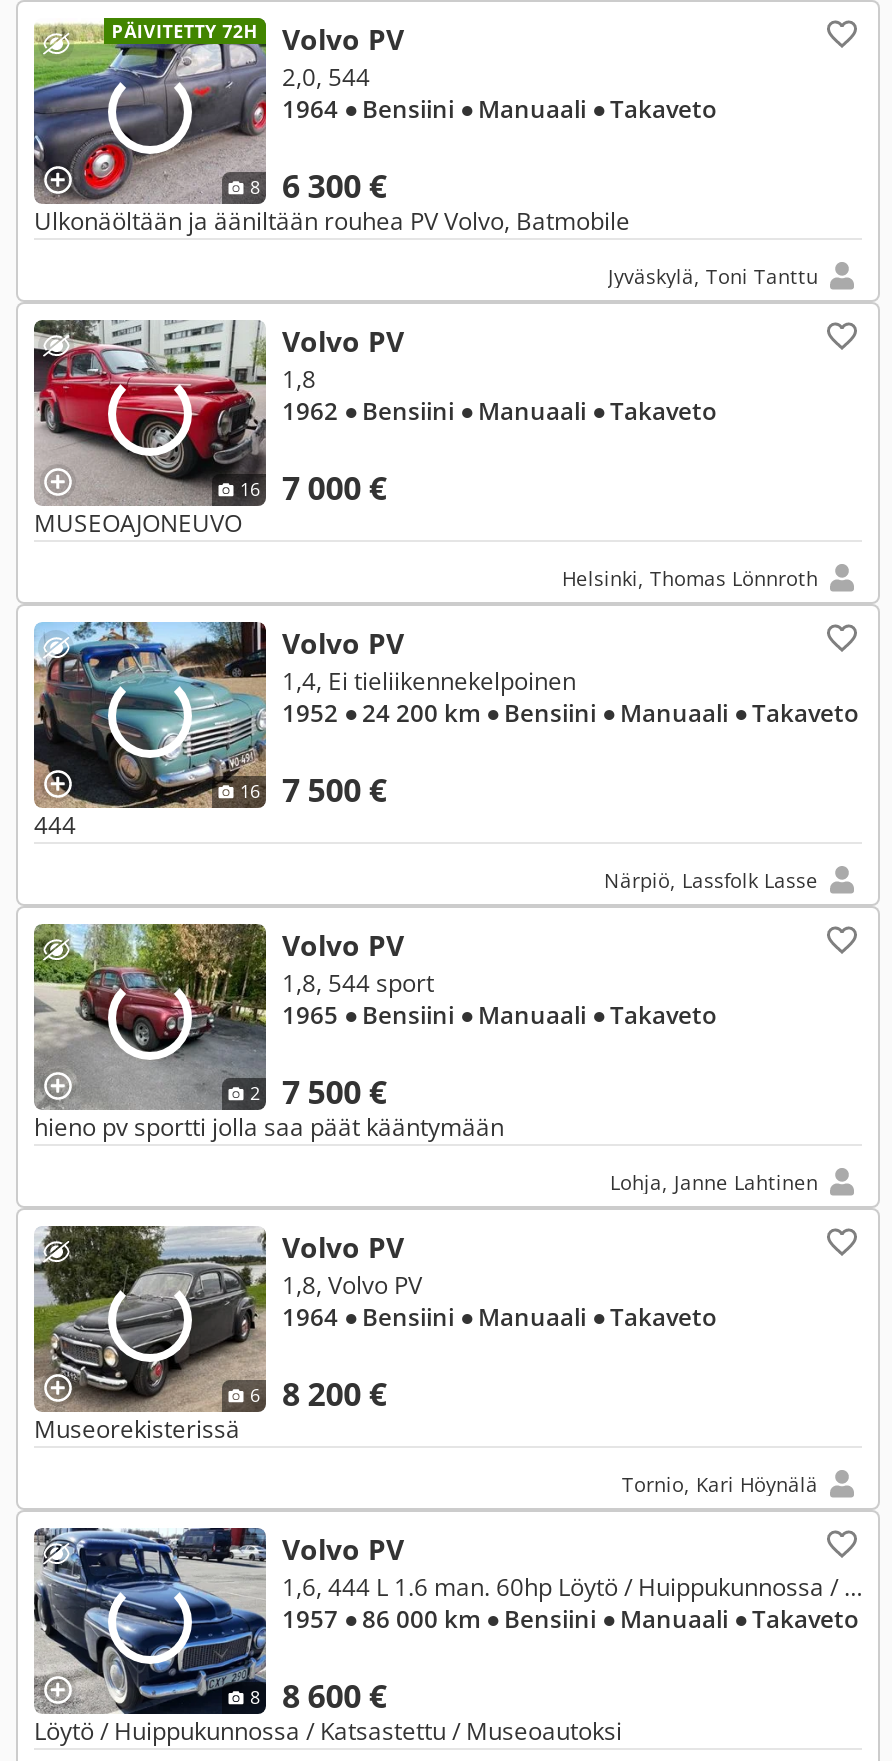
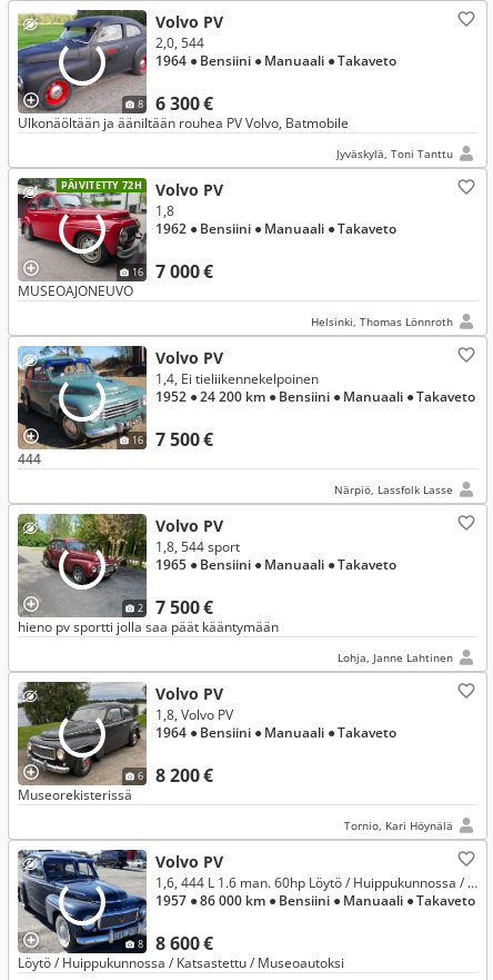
[112,18,258,44] PÄIVITETTY 72H -> none
none -> [61,178,142,192] PÄIVITETTY 72H

